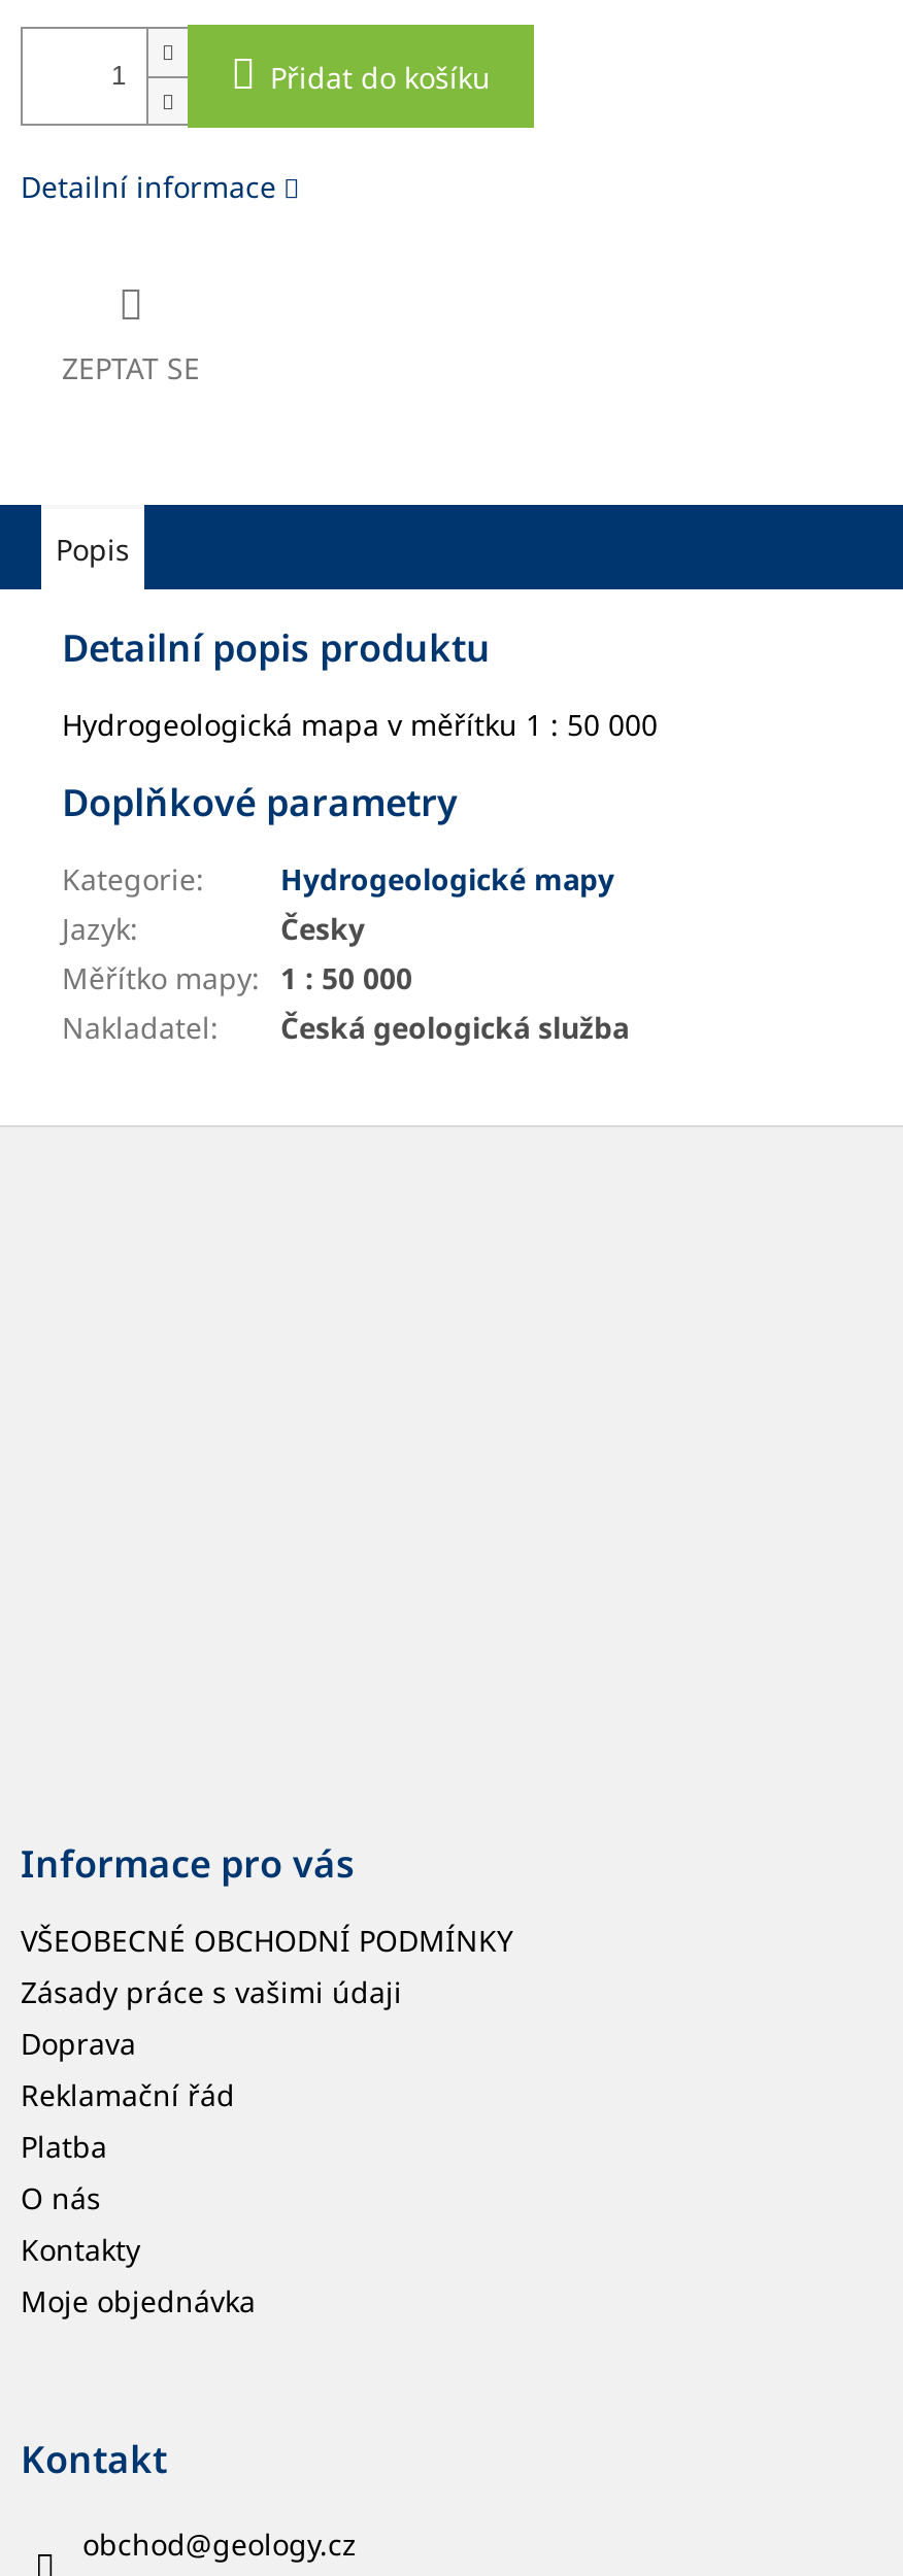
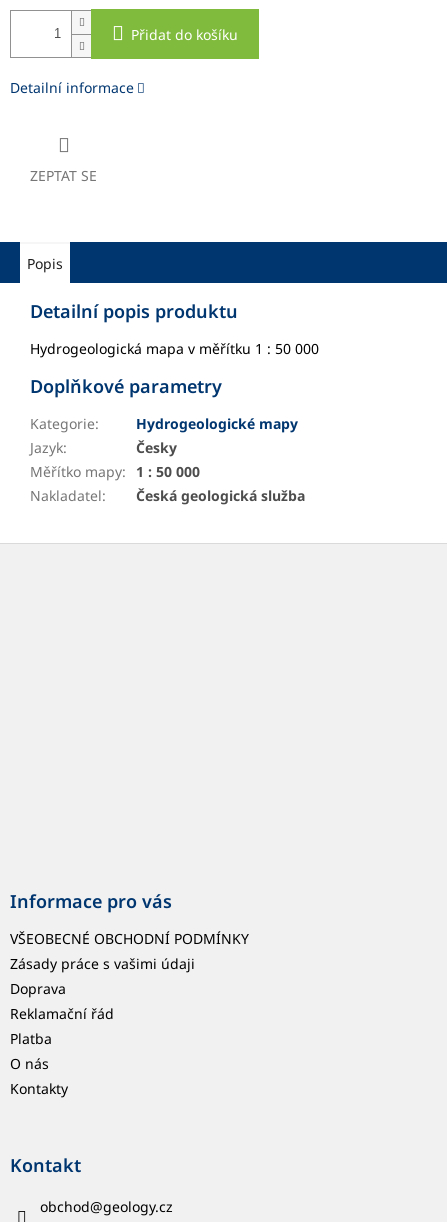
[21,2281,256,2320] Moje objednávka -> none

